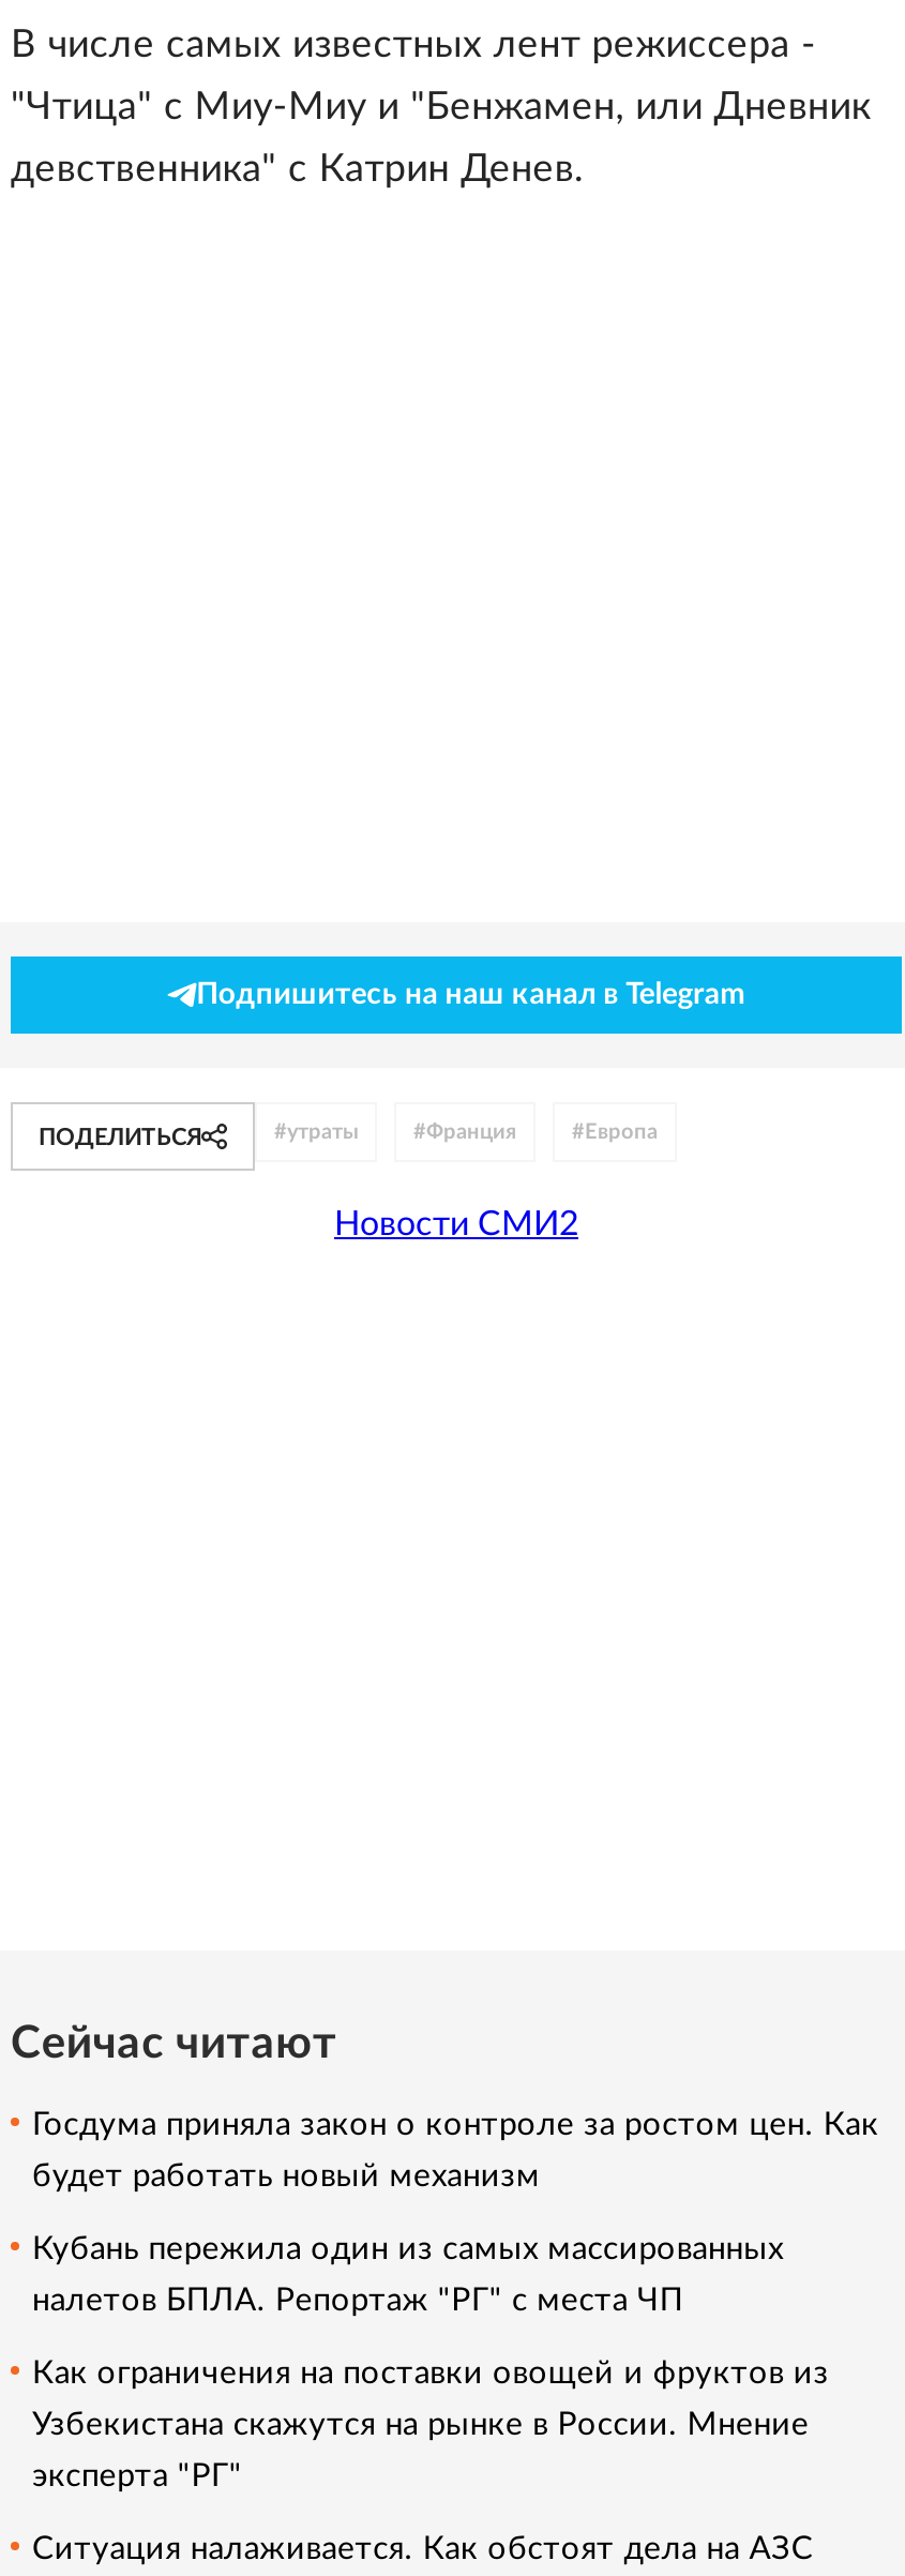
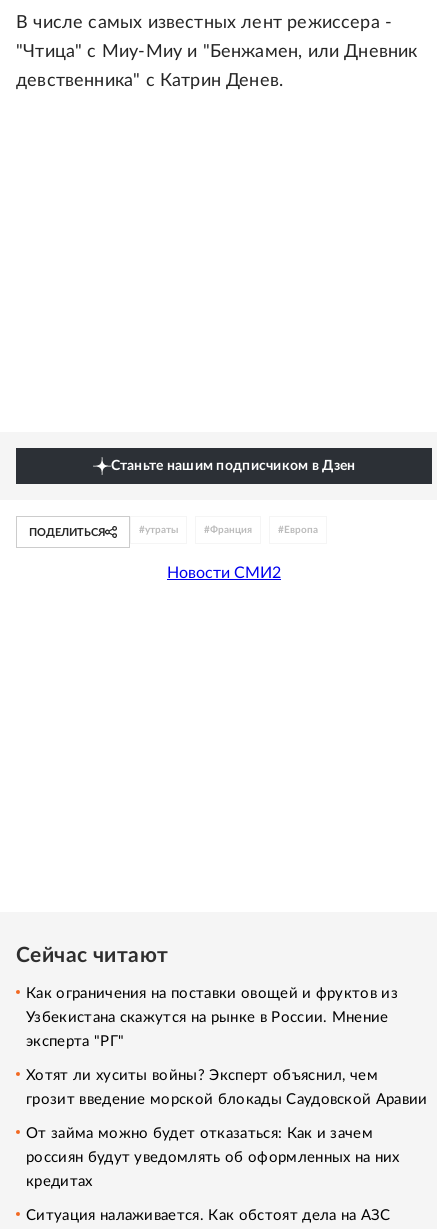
[196,980,746,1010] Подпишитесь на наш канал в Telegram -> [110,459,355,473] Станьте нашим подписчиком в Дзен
[32,2109,879,2317] Госдума приняла закон о контроле за ростом цен. Как | будет работать новый механизм | Кубань пережила один из самых массированных | налетов БПЛА. Репортаж "РГ" с места ЧП -> none
moved [32,2357,829,2492] -> [26,986,398,1049]: Как ограничения на поставки овощей и фруктов из | Узбекистана скажутся на рынке в России. Мнение | эксперта "РГ"
none -> [26,1068,428,1189] Хотят ли хуситы войны? Эксперт объяснил, чем | грозит введение морской блокады Саудовской Аравии | От займа можно будет отказаться: Как и зачем | россиян будут уведомлять об оформленных на них | кредитах

